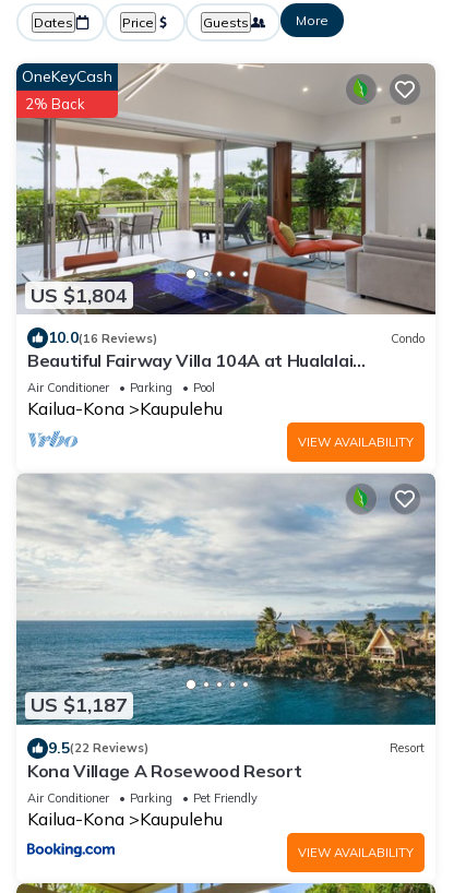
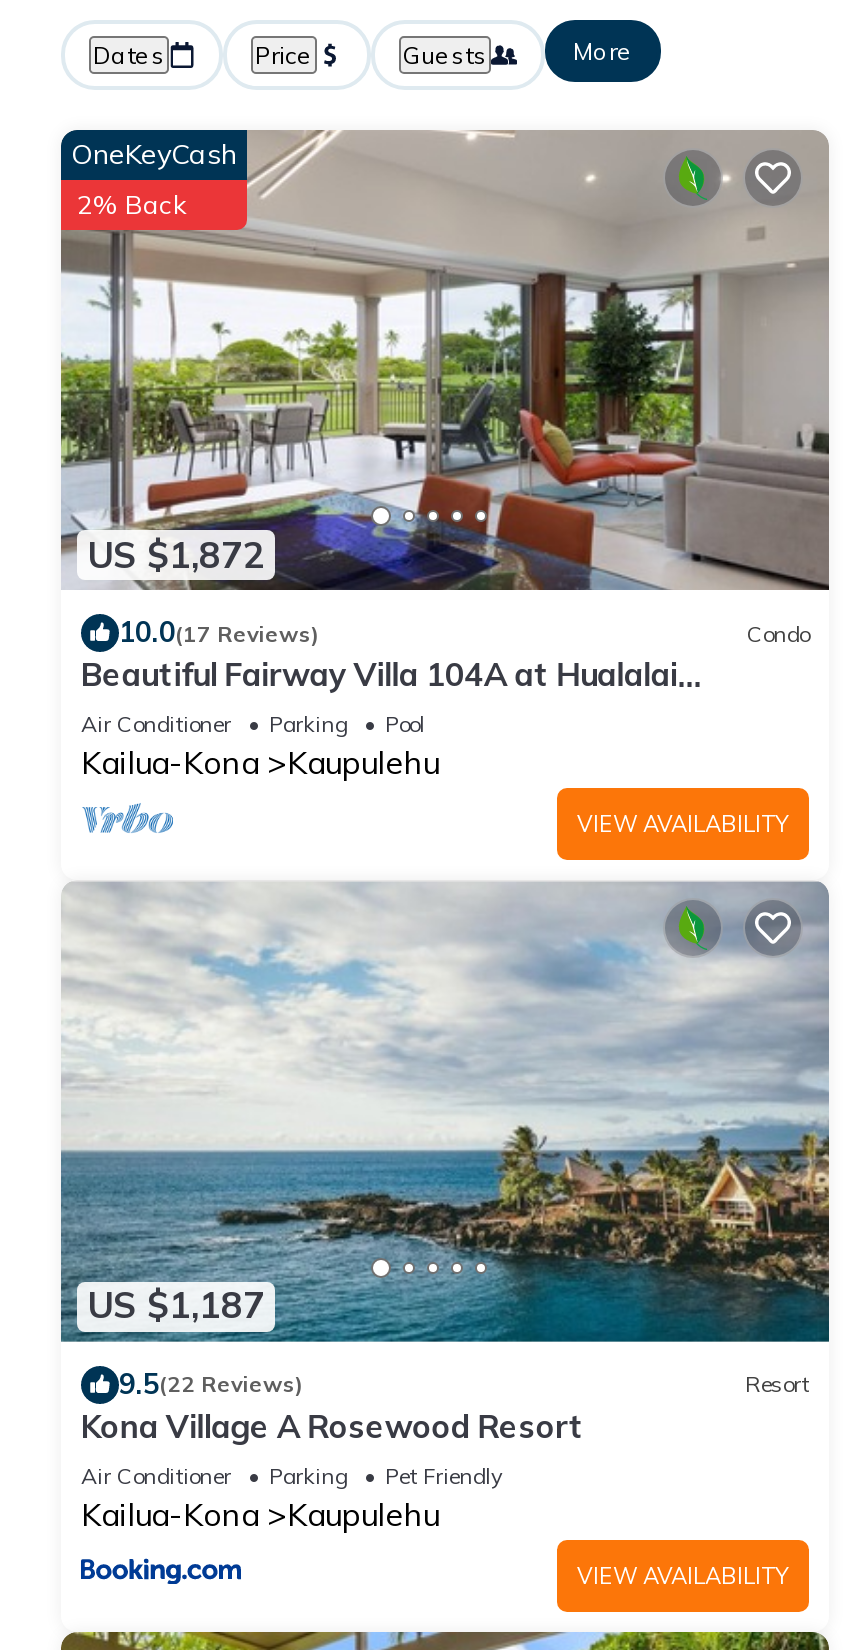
[31,283,128,308] US $1,804 -> [87,532,265,578] US $1,872
[48,328,157,348] 10.0(16 Reviews) -> [119,615,319,651] 10.0(17 Reviews)

